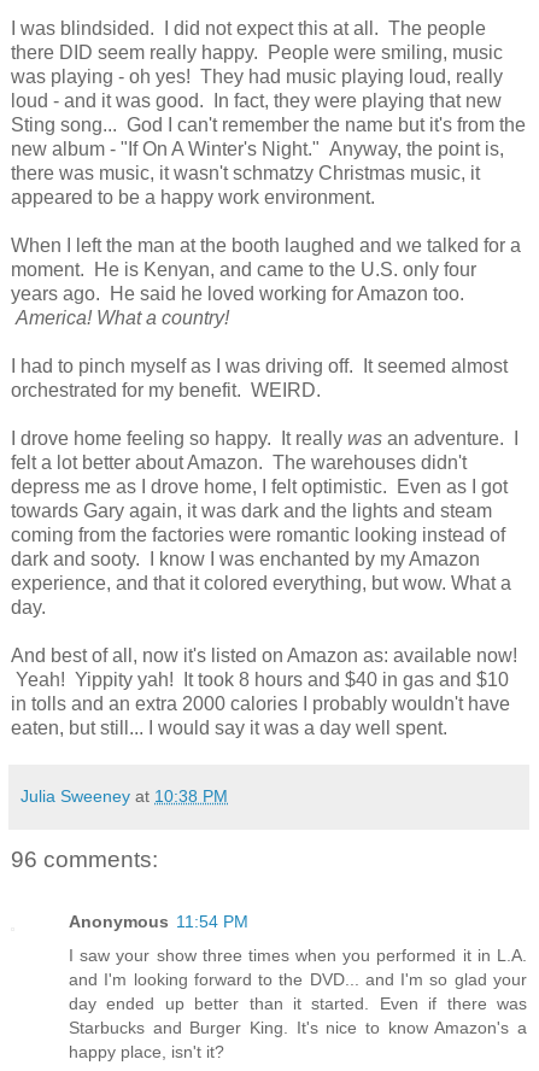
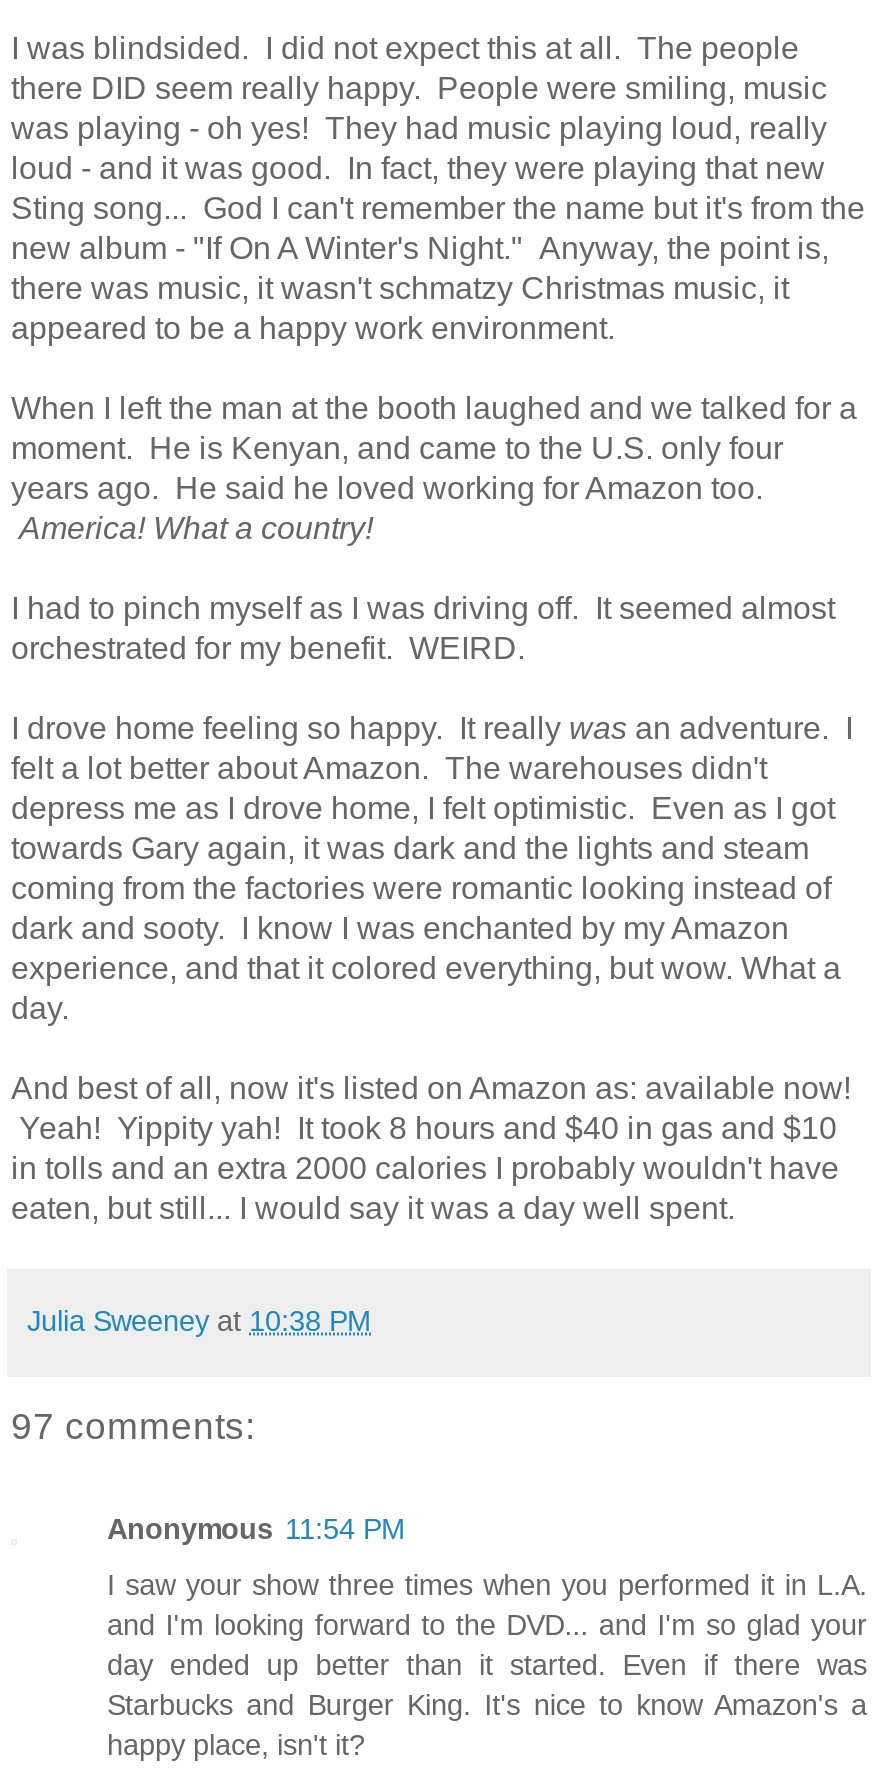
[11,846,158,872] 96 comments: -> [11,1405,255,1447] 97 comments:

